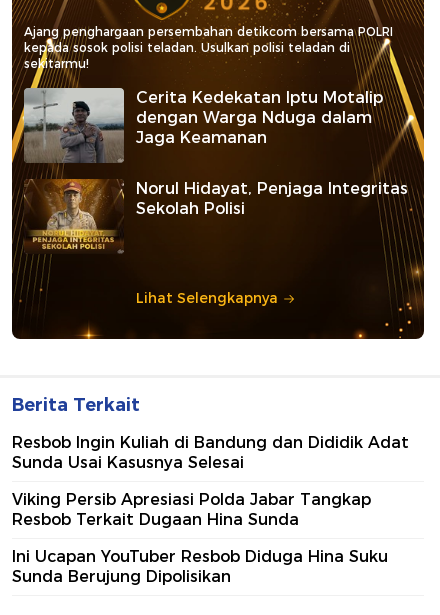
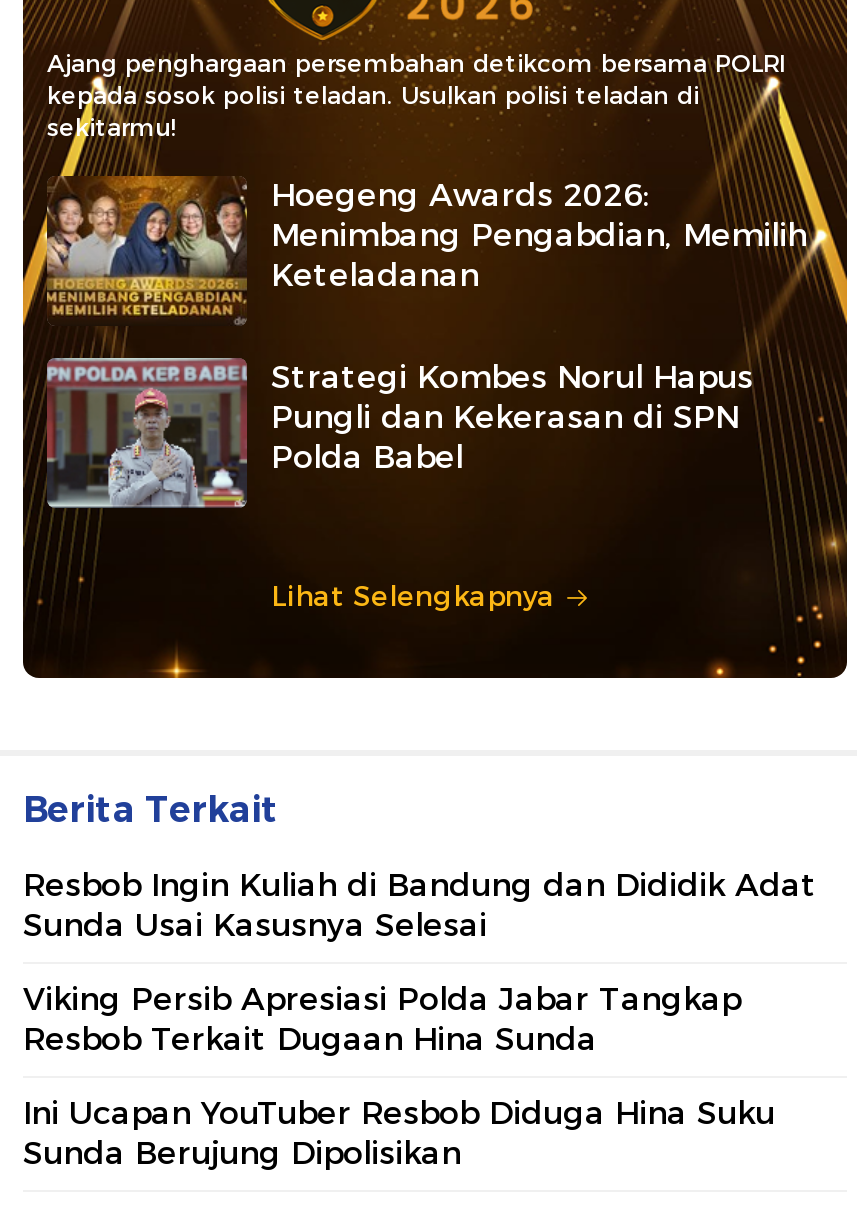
[23,87,383,163] [image] | Cerita Kedekatan Iptu Motalip | dengan Warga Nduga dalam | Jaga Keamanan -> [45,174,807,324] [image] | Hoegeng Awards 2026: | Menimbang Pengabdian, Memilih | Keteladanan
[24,178,408,254] [image] | Norul Hidayat, Penjaga Integritas | Sekolah Polisi -> [45,356,753,510] [image] | Strategi Kombes Norul Hapus | Pungli dan Kekerasan di SPN | Polda Babel

